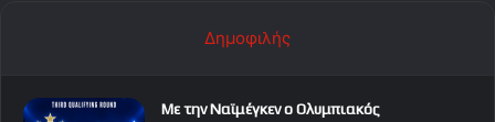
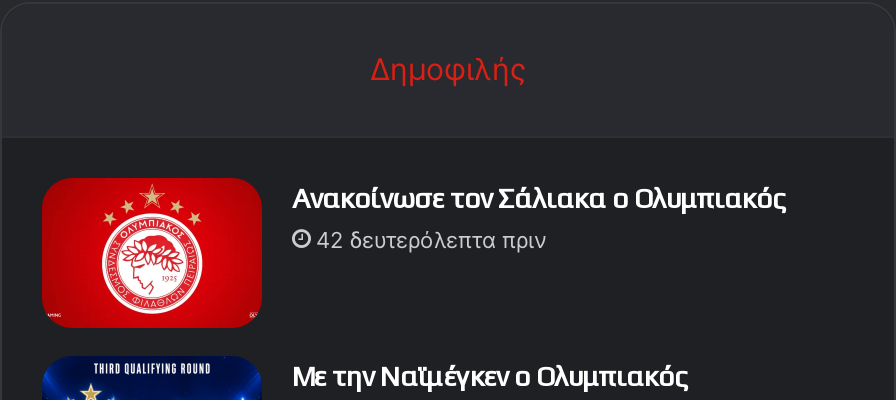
none -> [40,176,786,330] [image] | Ανακοίνωσε τον Σάλιακα ο Ολυμπιακός | 42 δευτερόλεπτα πριν

